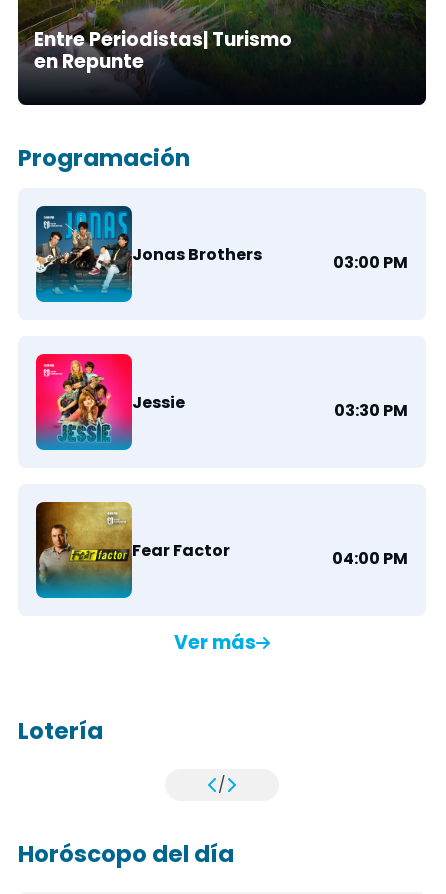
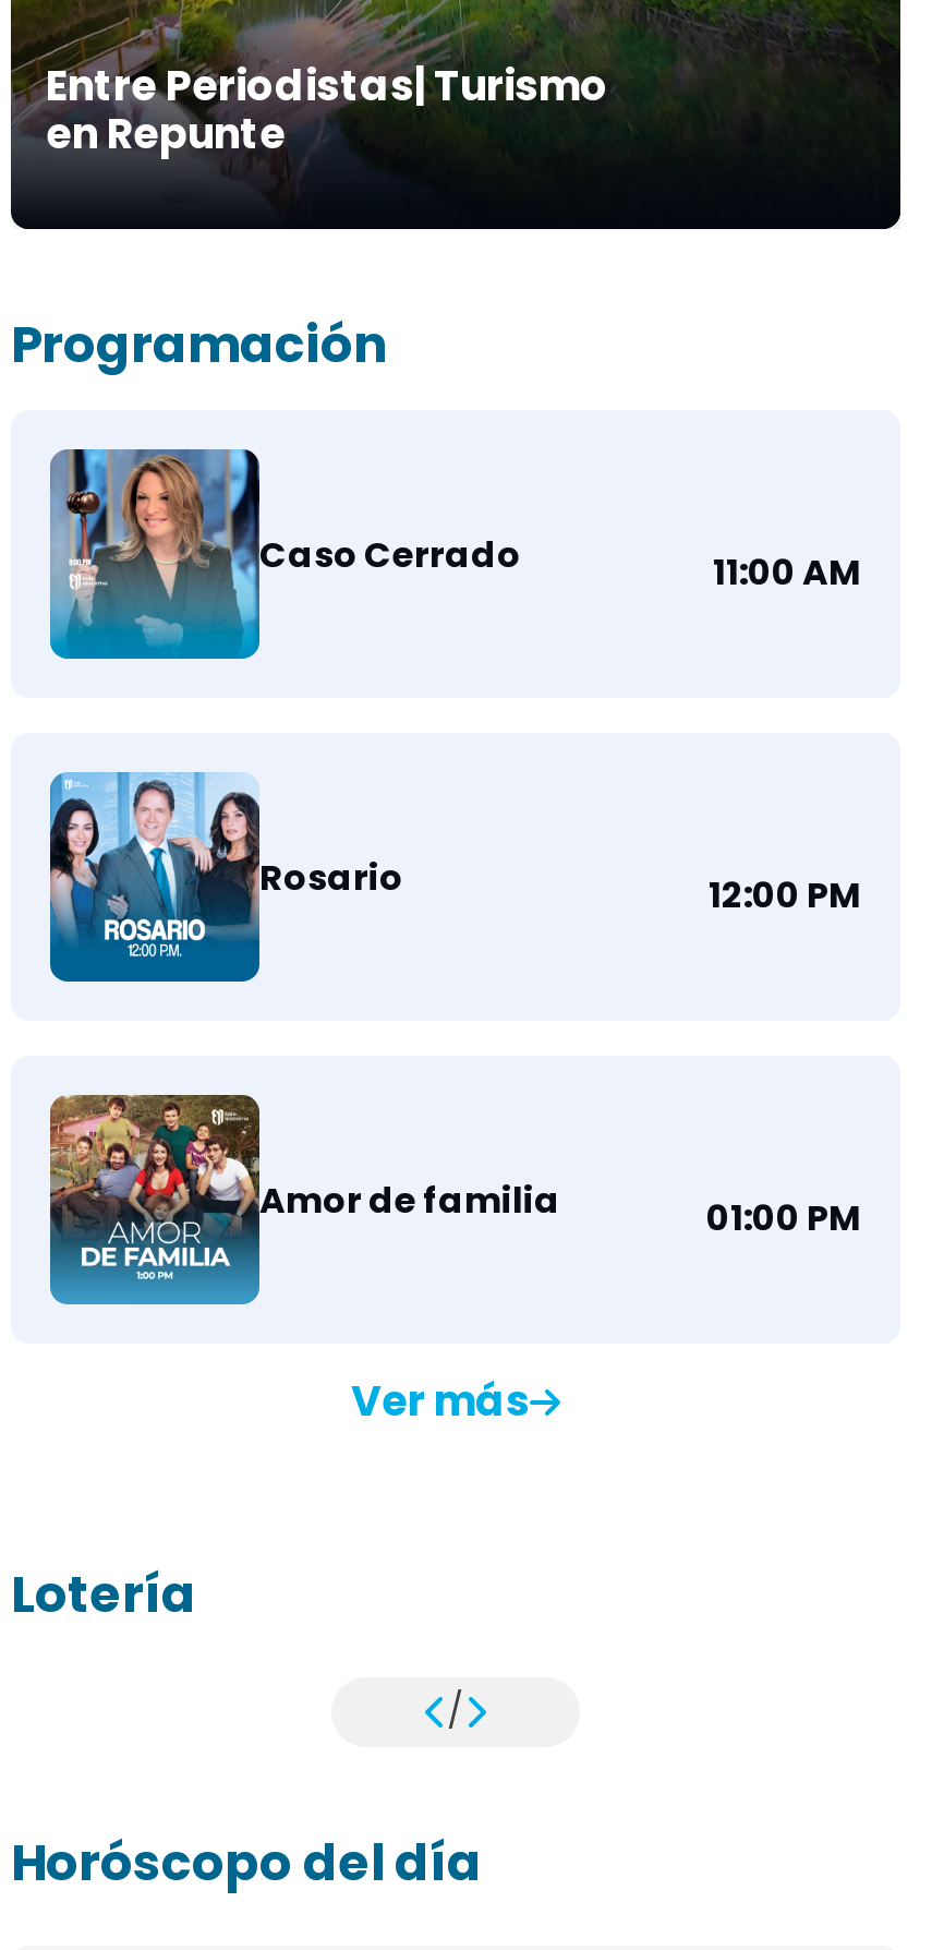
[35,205,408,294] [image] | Jonas Brothers | 03:00 PM -> [48,447,861,643] [image] | Caso Cerrado | 11:00 AM
[35,353,408,450] [image] | Jessie | 03:30 PM -> [48,770,861,982] [image] | Rosario | 12:00 PM
[35,501,408,597] [image] | Fear Factor | 04:00 PM -> [48,1093,861,1304] [image] | Amor de familia | 01:00 PM

